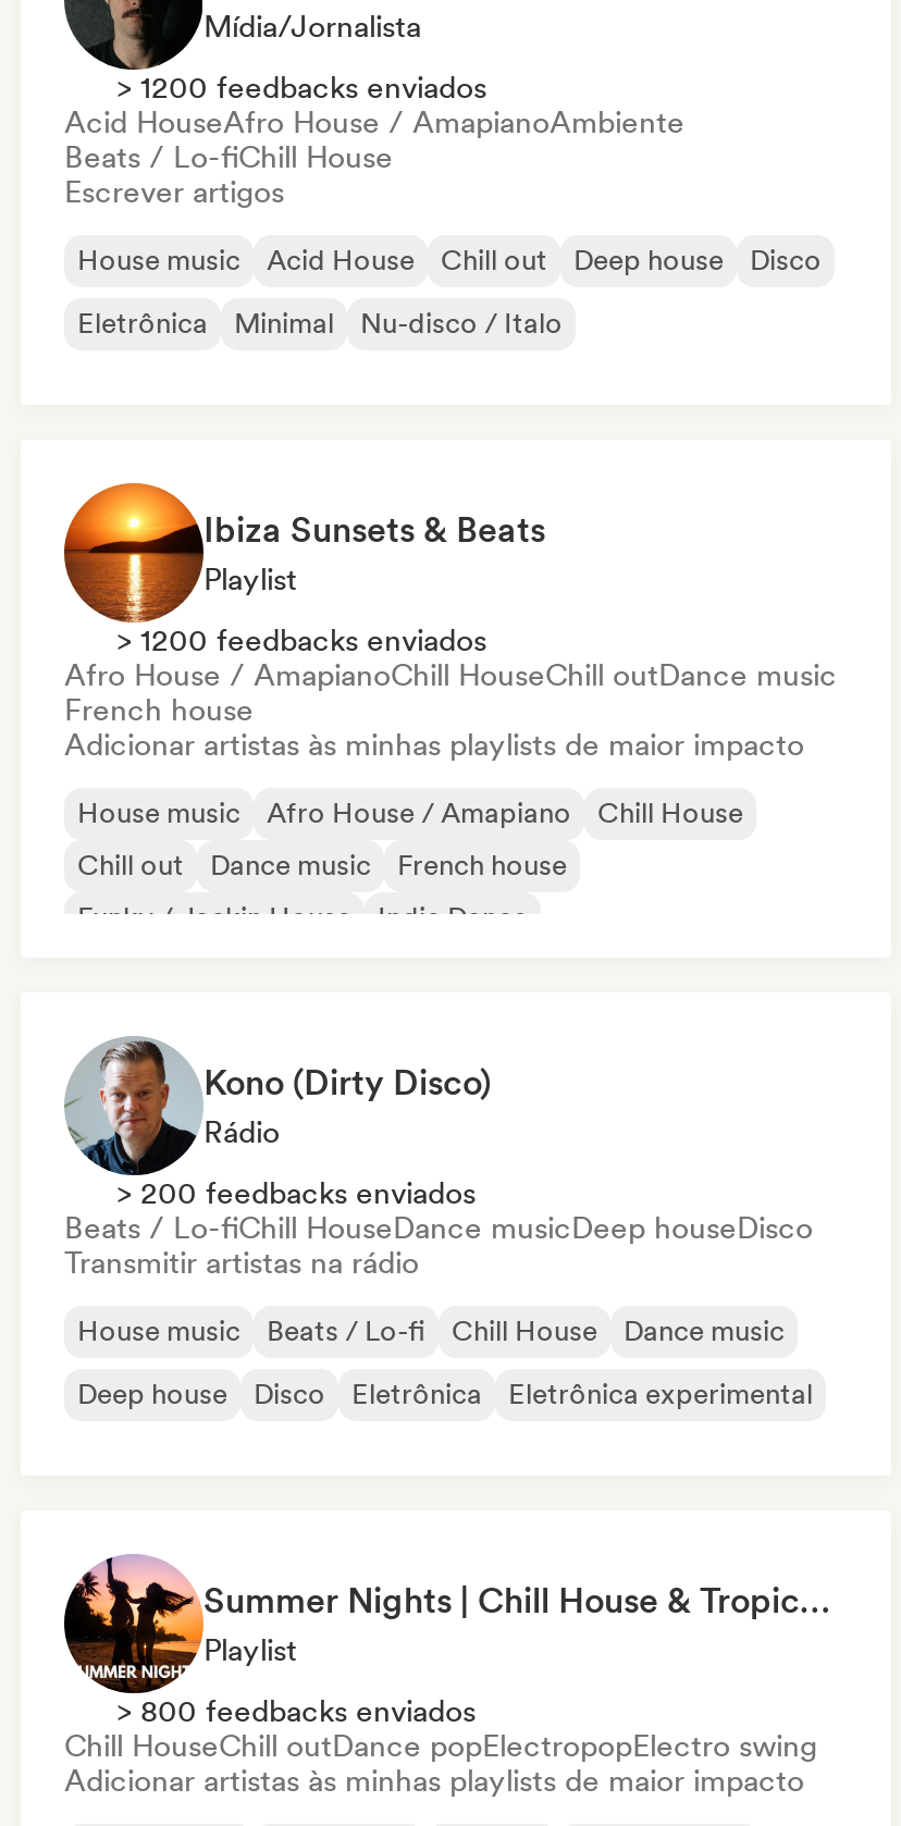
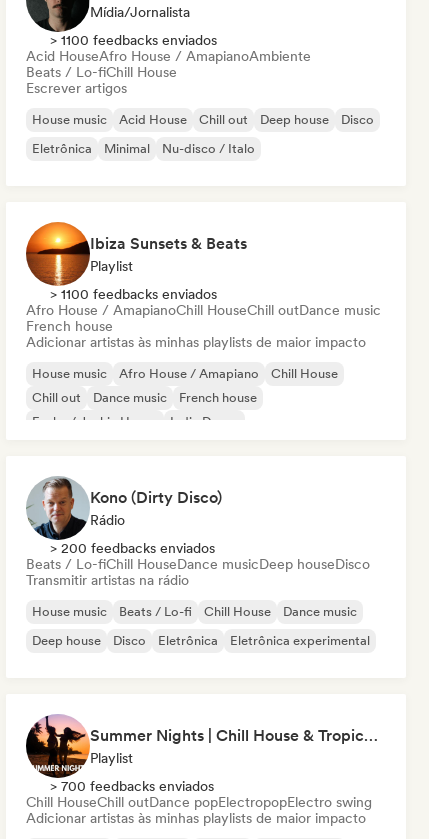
[116,70,486,104] > 1200 feedbacks enviados -> [50,32,217,48] > 1100 feedbacks enviados
[116,622,486,657] > 1200 feedbacks enviados -> [50,286,217,302] > 1100 feedbacks enviados
[116,1693,476,1728] > 800 feedbacks enviados -> [50,778,214,794] > 700 feedbacks enviados

